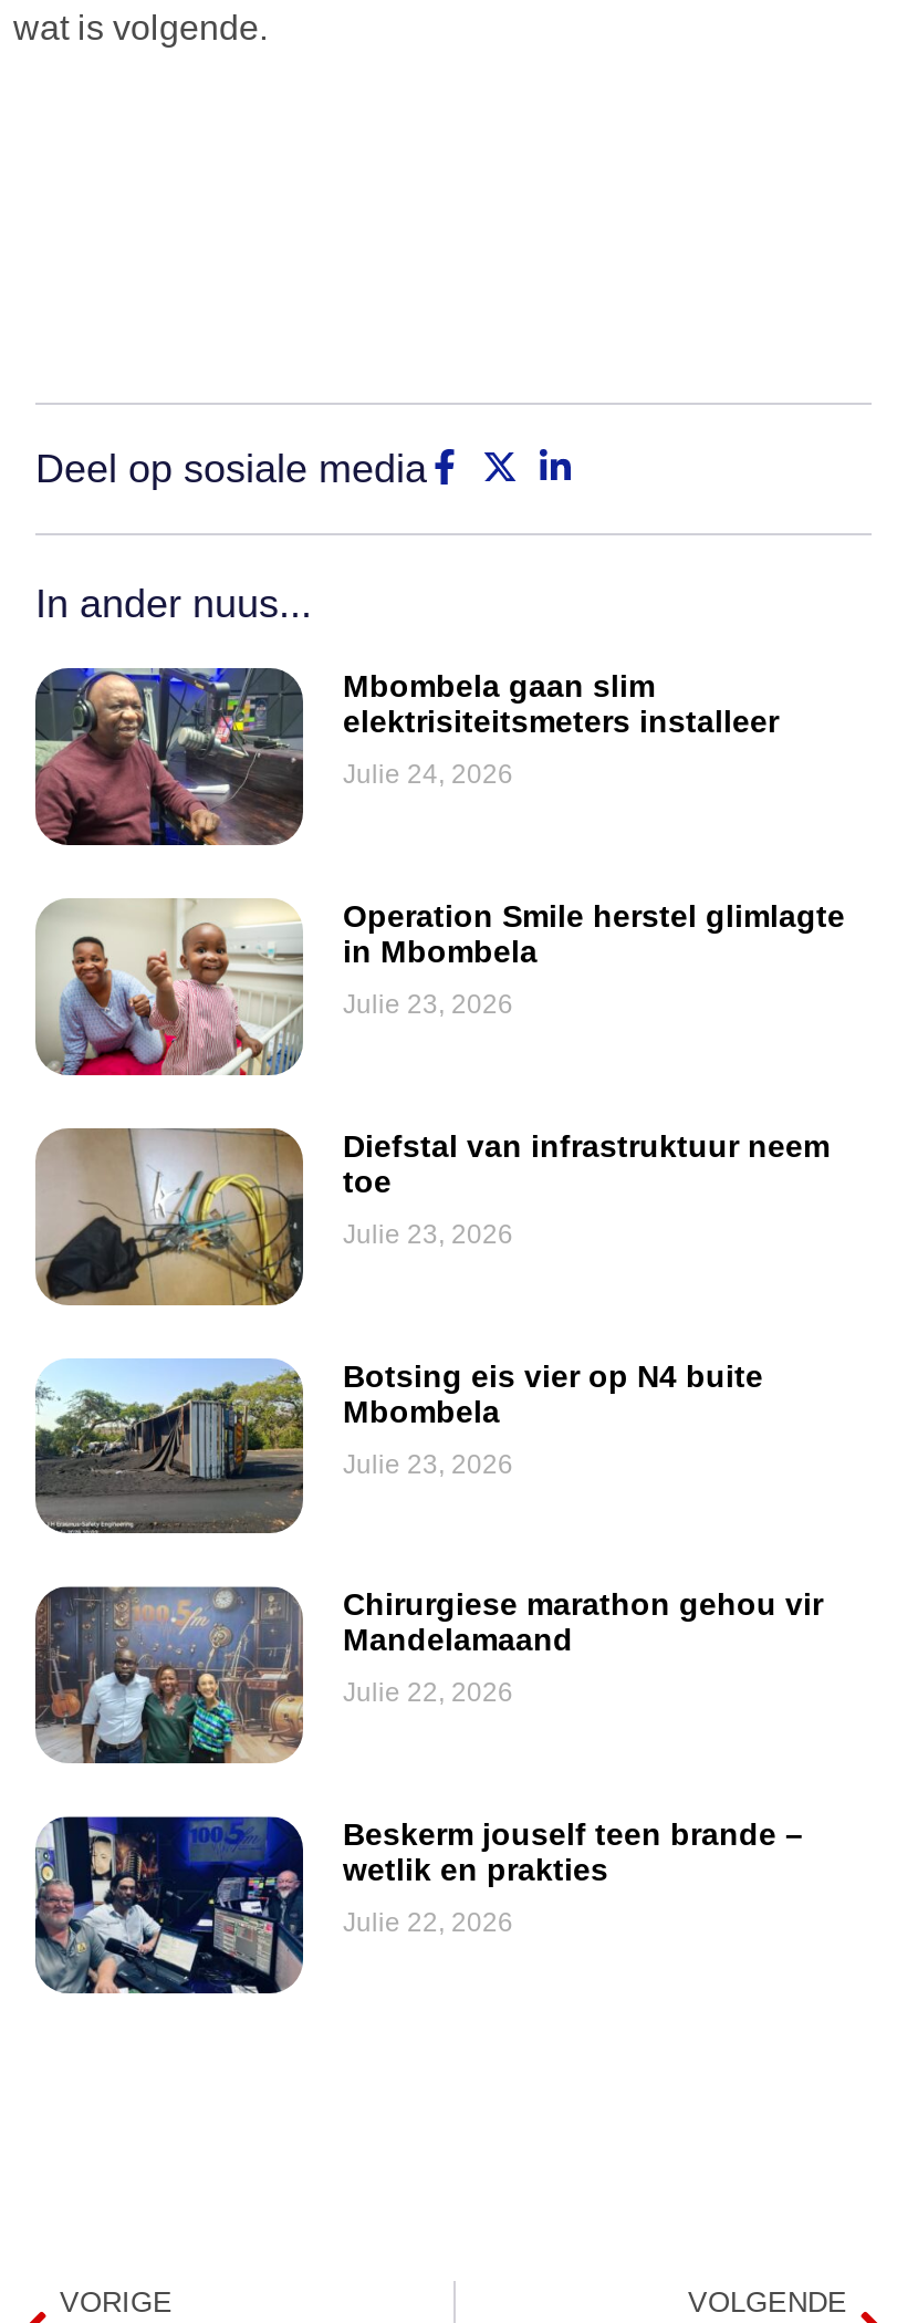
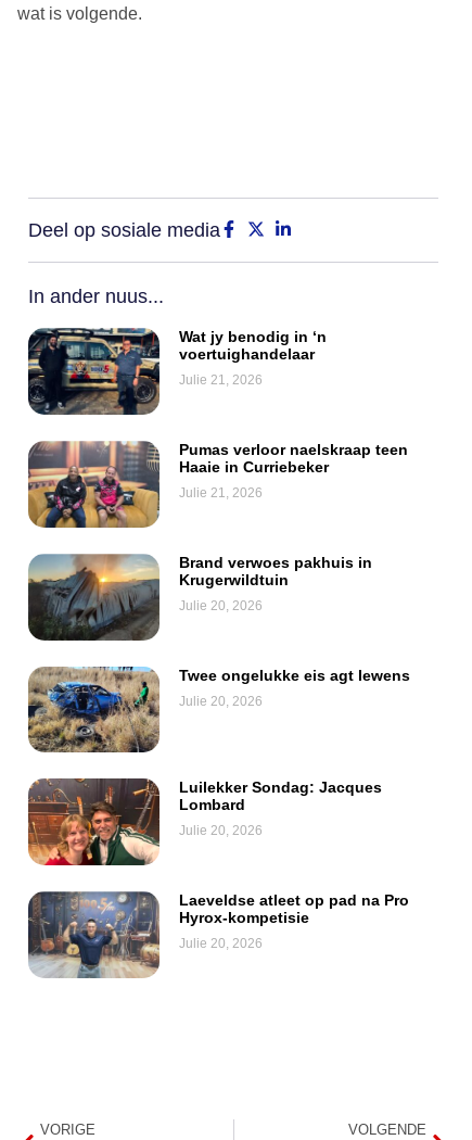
[33,666,779,847] [image] | Mbombela gaan slim | elektrisiteitsmeters installeer -> [27,327,327,416] [image] | Wat jy benodig in ‘n | voertuighandelaar
[343,759,513,790] Julie 24, 2026 -> [179,373,263,388] Julie 21, 2026
[35,898,845,1077] [image] | Operation Smile herstel glimlagte | in Mbombela -> [28,441,408,529] [image] | Pumas verloor naelskraap teen | Haaie in Curriebeker
[343,989,513,1020] Julie 23, 2026 -> [179,485,263,500] Julie 21, 2026
[38,1126,830,1308] [image] | Diefstal van infrastruktuur neem | toe -> [28,553,372,642] [image] | Brand verwoes pakhuis in | Krugerwildtuin
[343,1218,513,1249] Julie 23, 2026 -> [179,598,263,613] Julie 20, 2026
[33,1357,763,1533] [image] | Botsing eis vier op N4 buite | Mbombela -> [27,666,410,752] [image] | Twee ongelukke eis agt lewens
[343,1448,513,1479] Julie 23, 2026 -> [179,693,263,708] Julie 20, 2026
[33,1586,823,1765] [image] | Chirurgiese marathon gehou vir | Mandelamaand -> [27,777,382,866] [image] | Luilekker Sondag: Jacques | Lombard
[343,1678,513,1709] Julie 22, 2026 -> [179,823,263,839] Julie 20, 2026
[35,1814,803,1996] [image] | Beskerm jouself teen brande – | wetlik en prakties -> [28,891,409,979] [image] | Laeveldse atleet op pad na Pro | Hyrox-kompetisie
[343,1908,513,1938] Julie 22, 2026 -> [179,936,263,951] Julie 20, 2026

